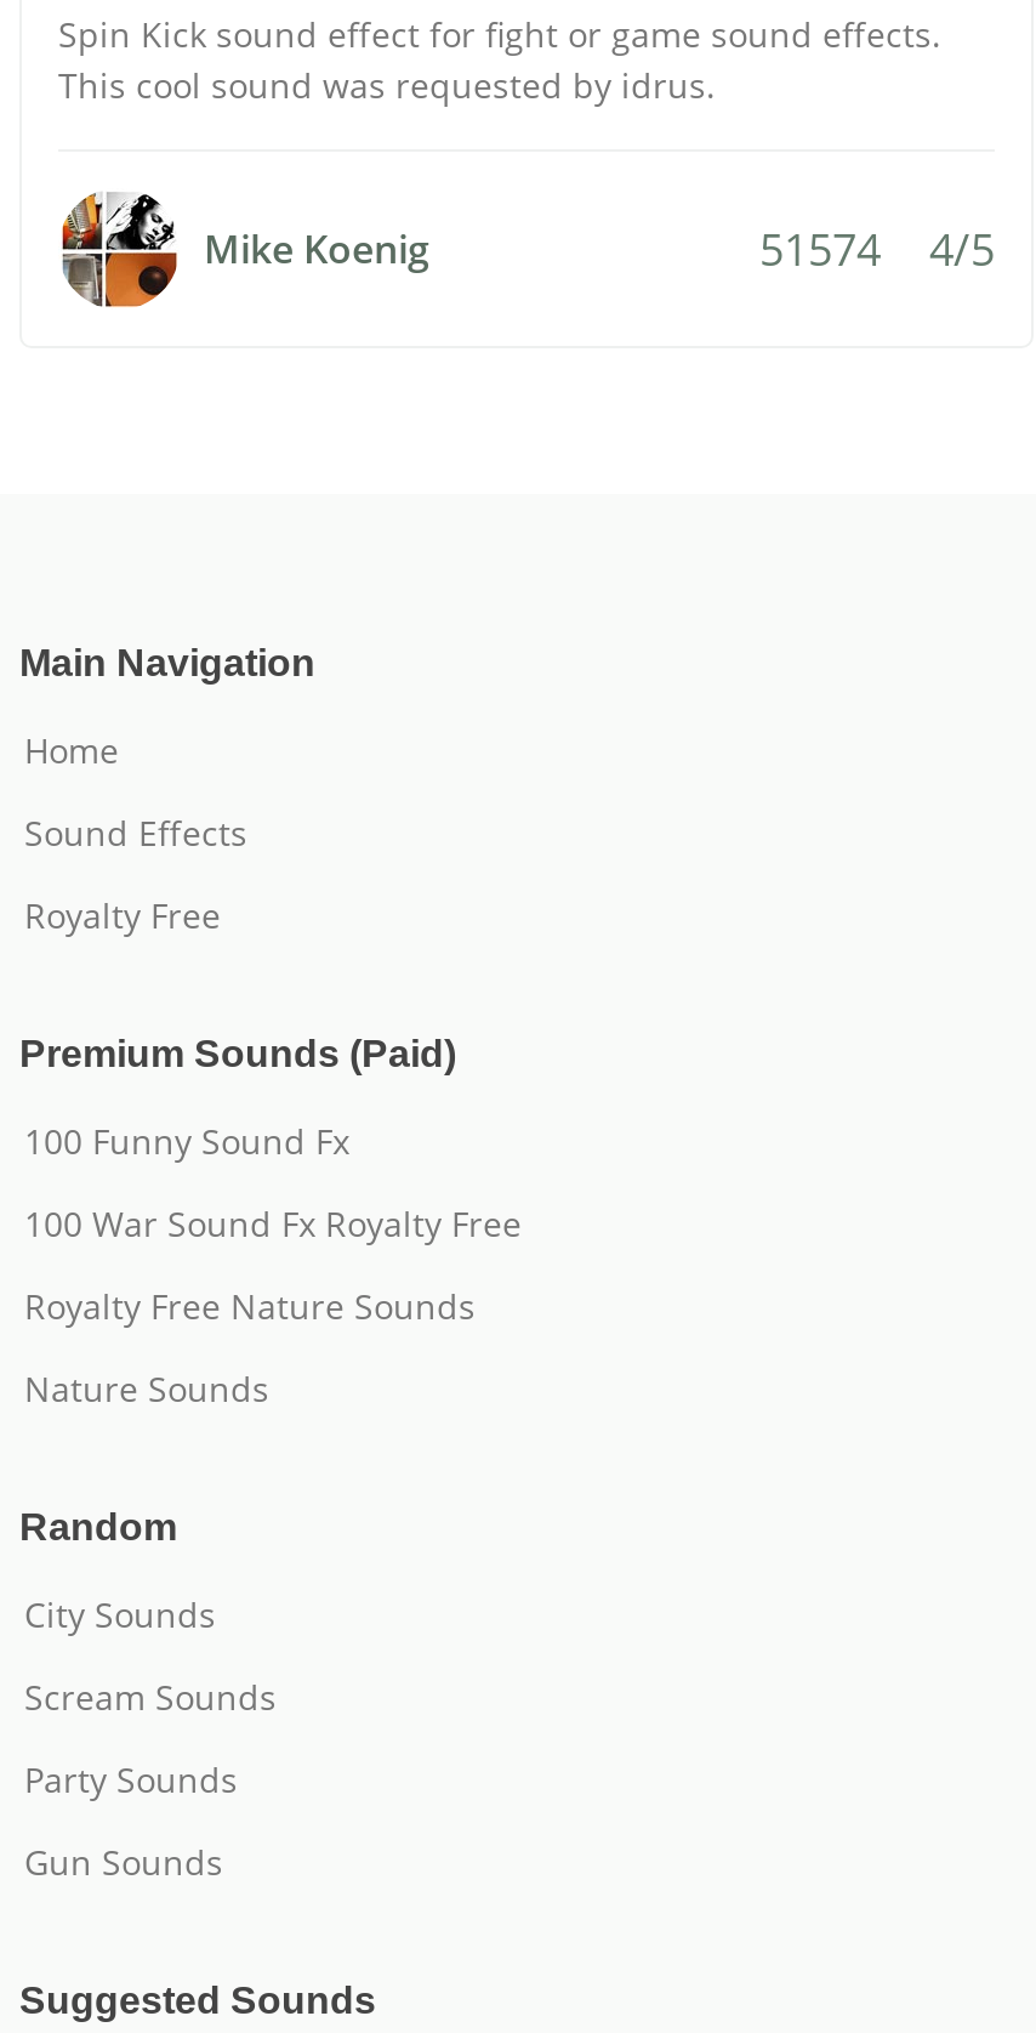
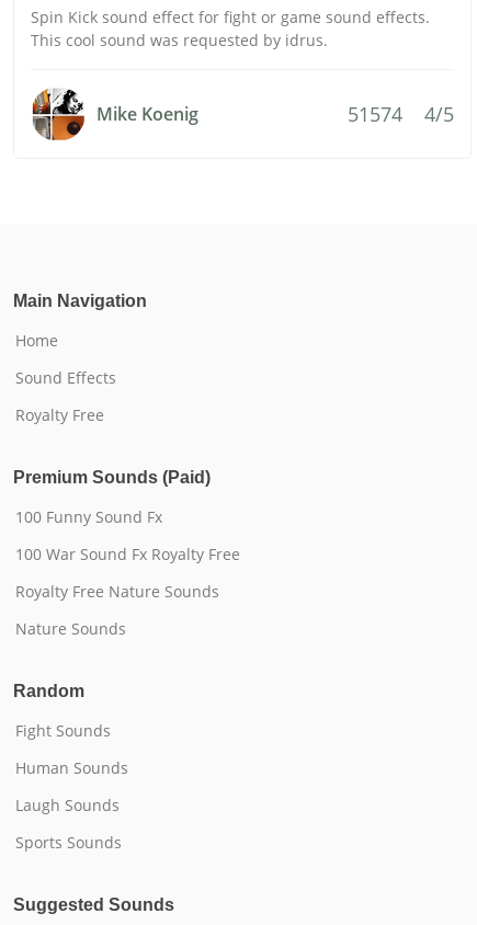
[24,1591,216,1637] City Sounds -> [15,720,111,741] Fight Sounds
[24,1674,277,1720] Scream Sounds -> [15,757,128,778] Human Sounds
[24,1756,238,1802] Party Sounds -> [15,795,120,815] Laugh Sounds
[24,1839,223,1885] Gun Sounds -> [15,832,122,853] Sports Sounds

